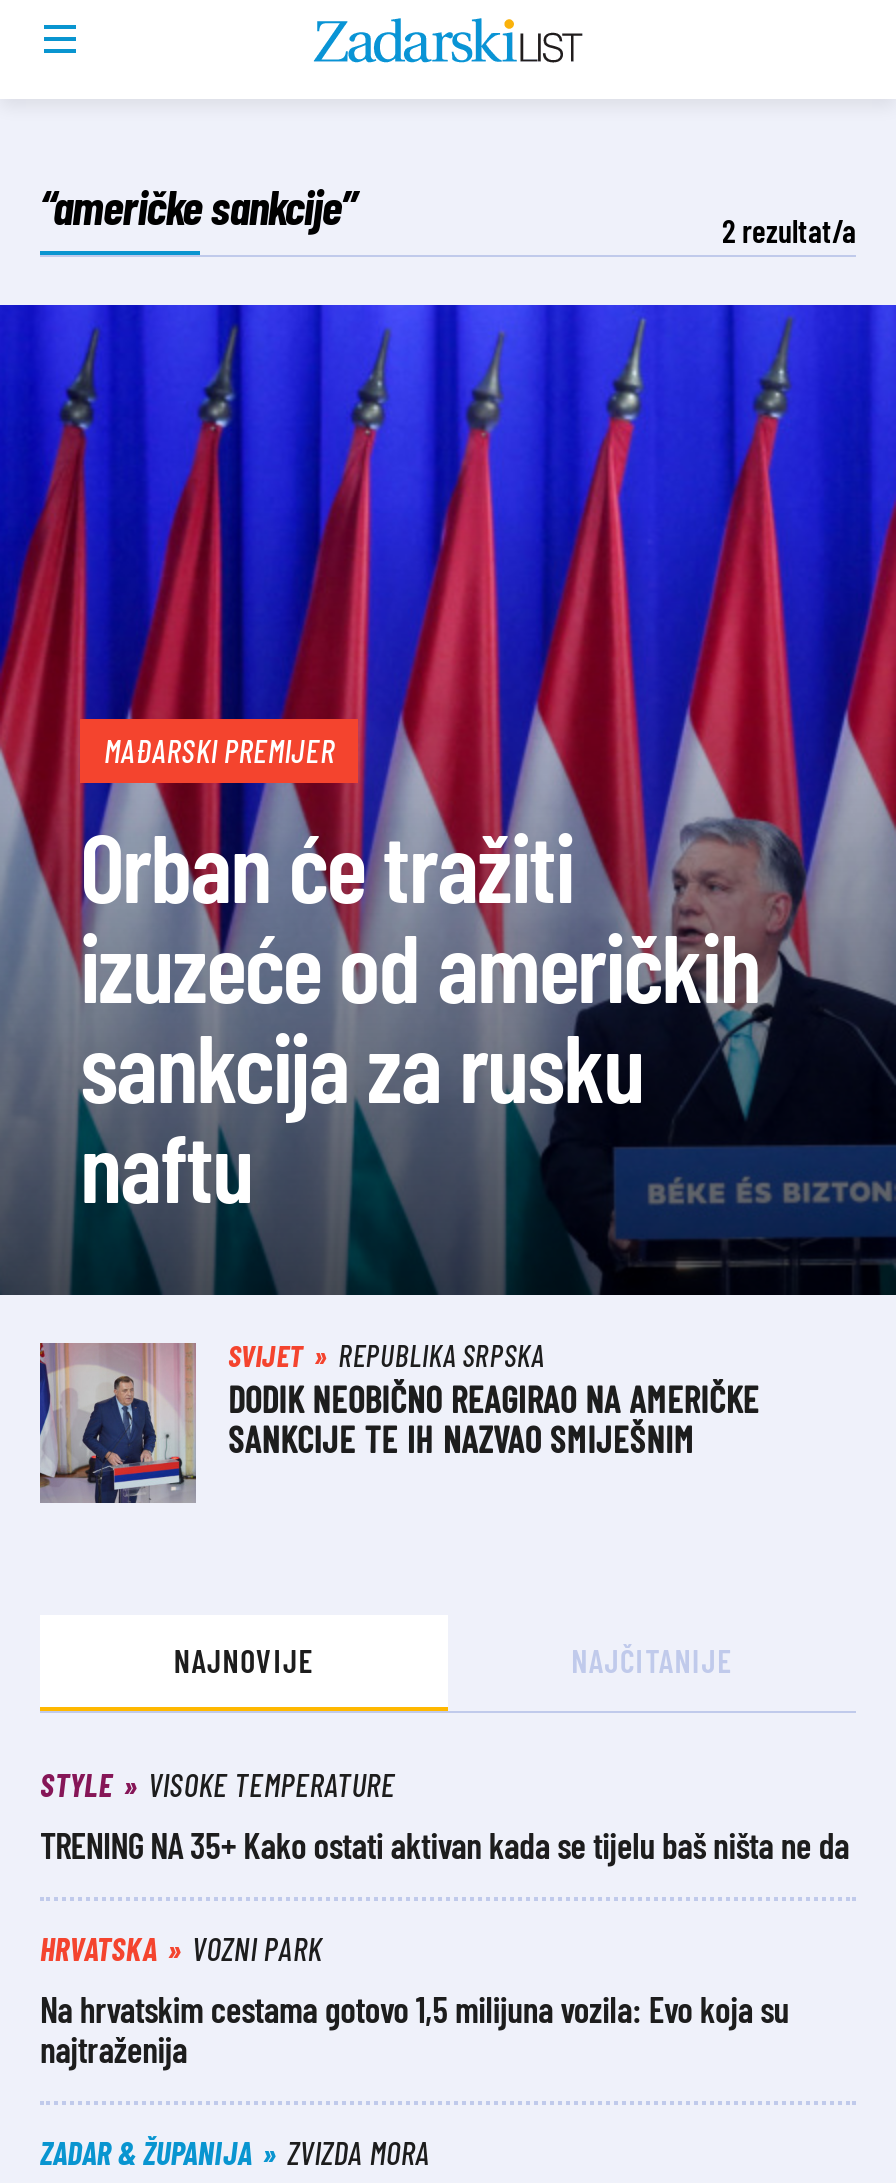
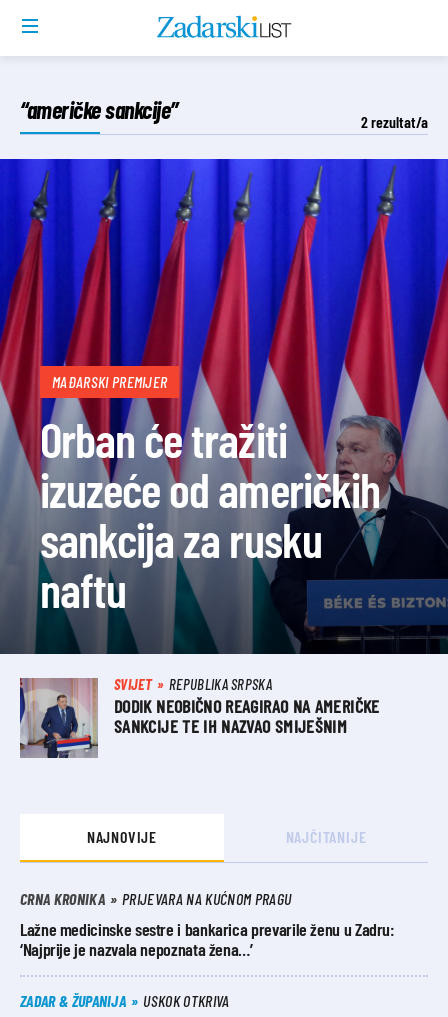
[40,1765,849,2071] STYLE | VISOKE TEMPERATURE | TRENING NA 35+ Kako ostati aktivan kada se tijelu baš ništa ne da | HRVATSKA | VOZNI PARK | Na hrvatskim cestama gotovo 1,5 milijuna vozila: Evo koja su | najtraženija -> [20,889,395,960] CRNA KRONIKA | PRIJEVARA NA KUĆNOM PRAGU | Lažne medicinske sestre i bankarica prevarile ženu u Zadru: | ‘Najprije je nazvala nepoznata žena…’
[287,2133,430,2171] ZVIZDA MORA -> [143,991,230,1010] USKOK OTKRIVA

